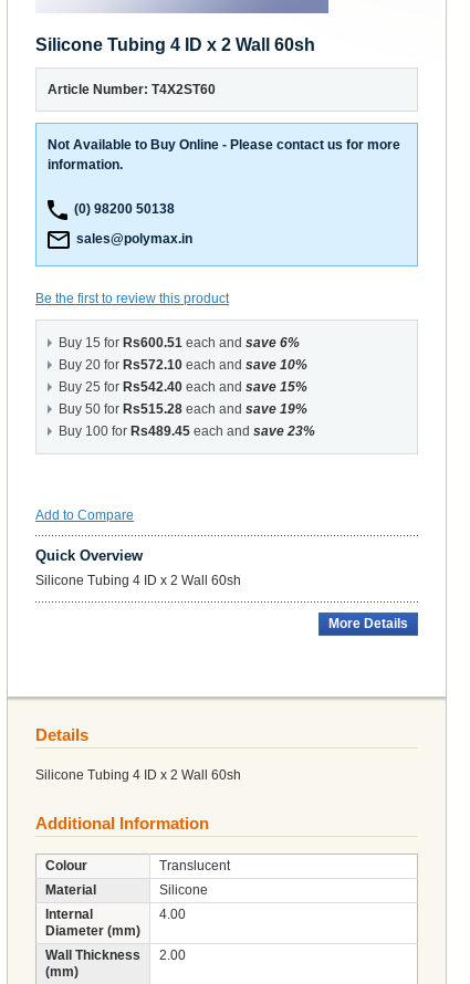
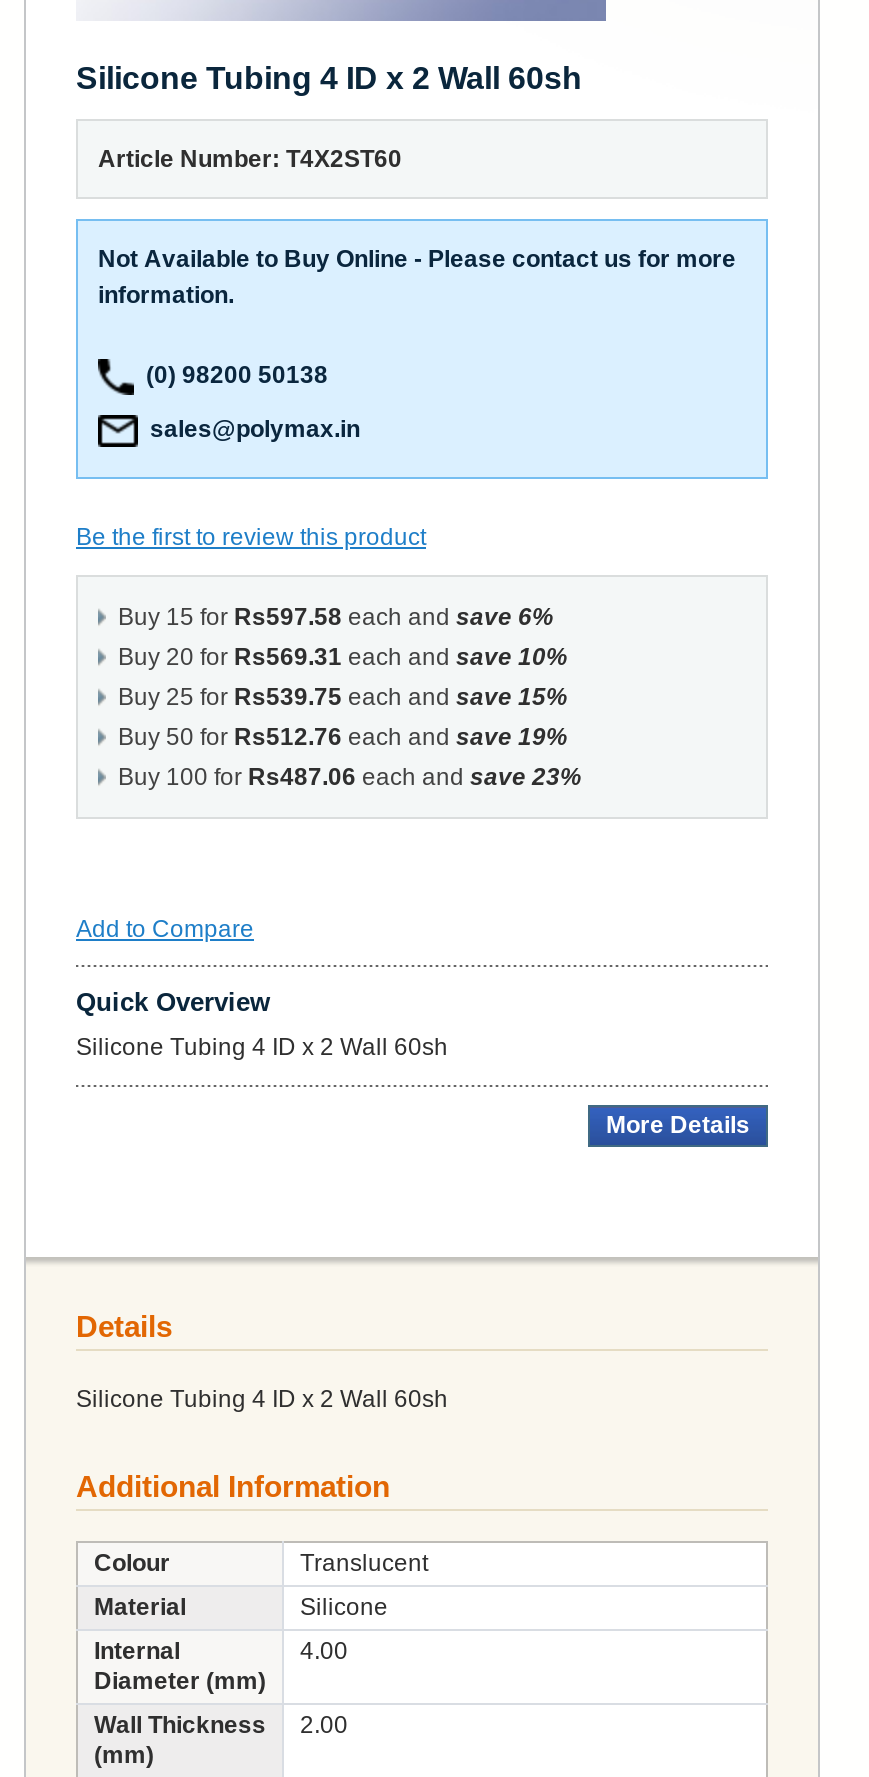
[59,334,300,350] Buy 15 for Rs600.51 each and save 6% -> [118,602,554,630] Buy 15 for Rs597.58 each and save 6%
[59,357,307,372] Buy 20 for Rs572.10 each and save 10% -> [118,642,568,670] Buy 20 for Rs569.31 each and save 10%
[59,379,307,394] Buy 25 for Rs542.40 each and save 15% -> [118,682,568,710] Buy 25 for Rs539.75 each and save 15%
[59,401,307,416] Buy 50 for Rs515.28 each and save 19% -> [118,722,568,750] Buy 50 for Rs512.76 each and save 19%
[59,423,315,438] Buy 100 for Rs489.45 each and save 23% -> [118,762,582,790] Buy 100 for Rs487.06 each and save 23%

